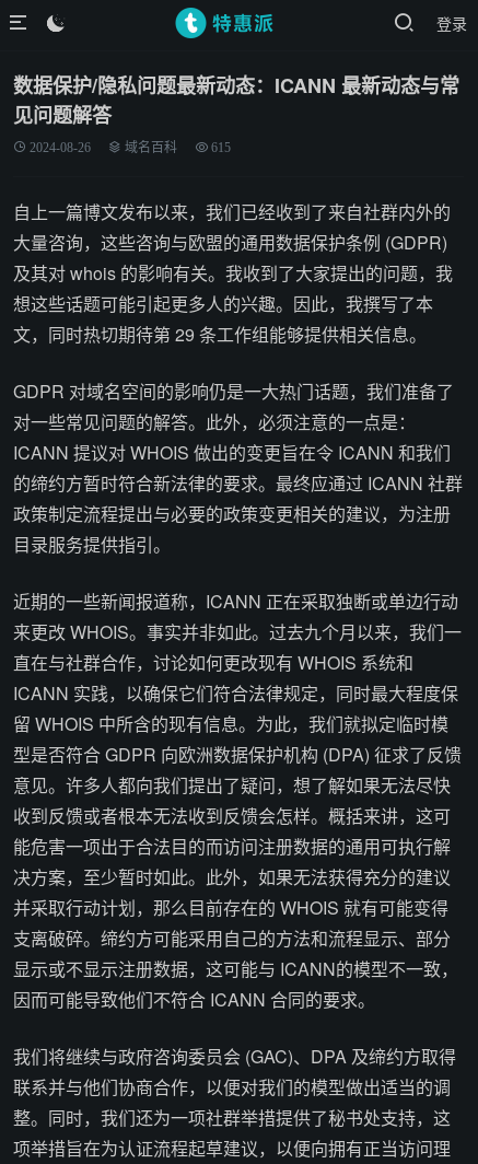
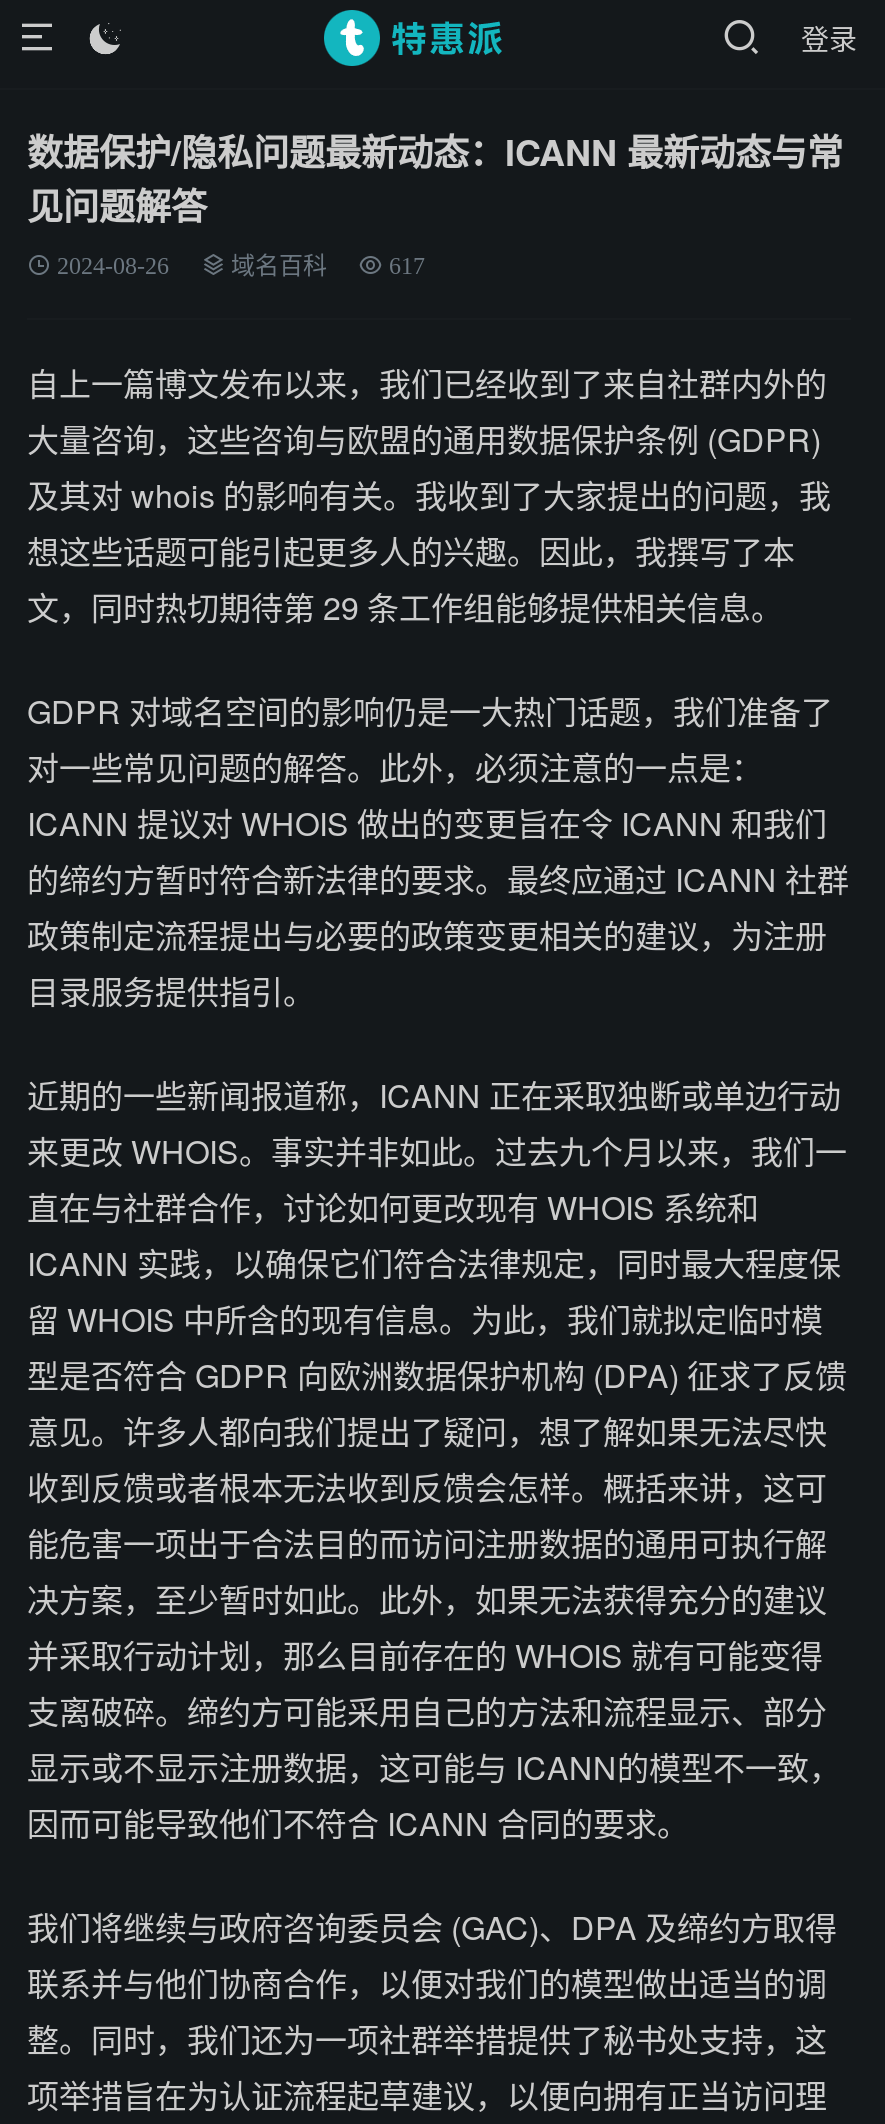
[208,140,231,154] 615 -> [383,252,425,278] 617

